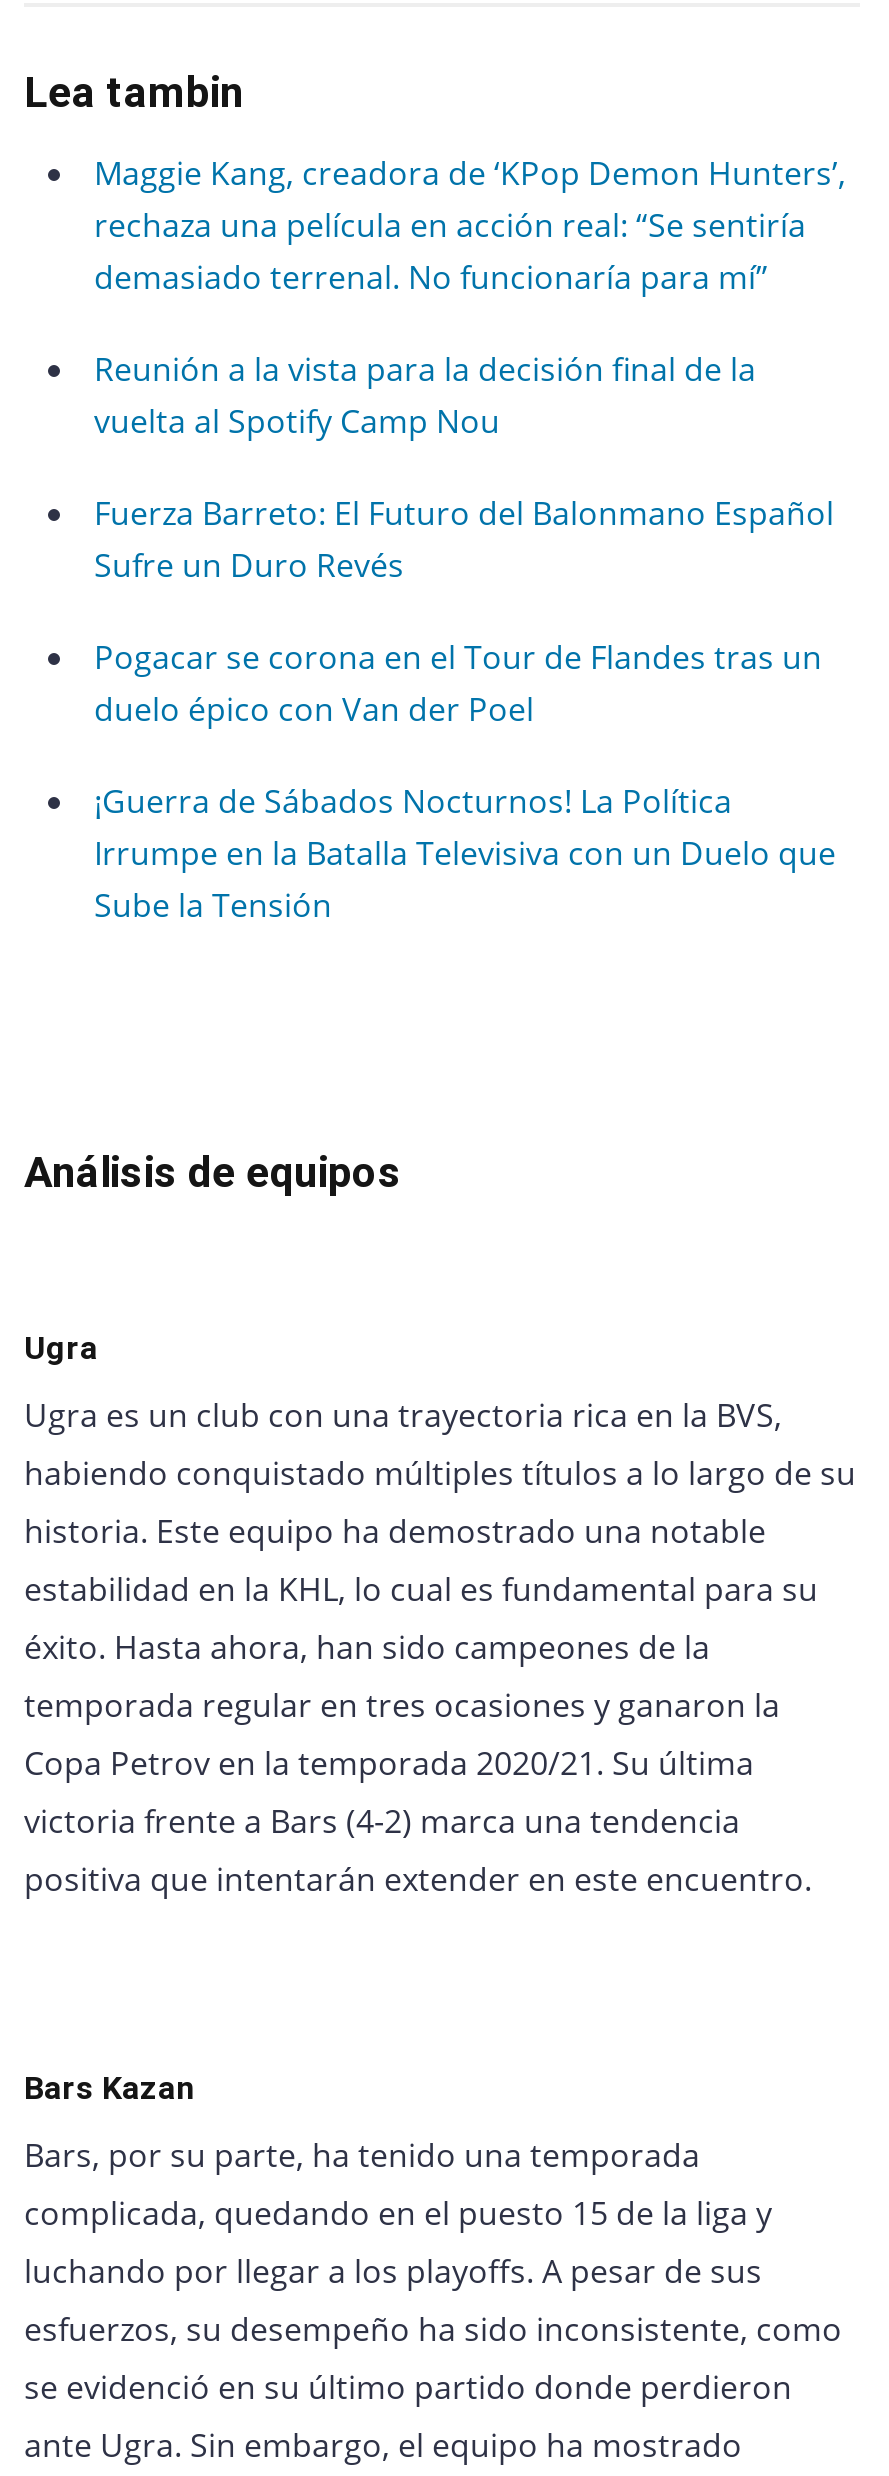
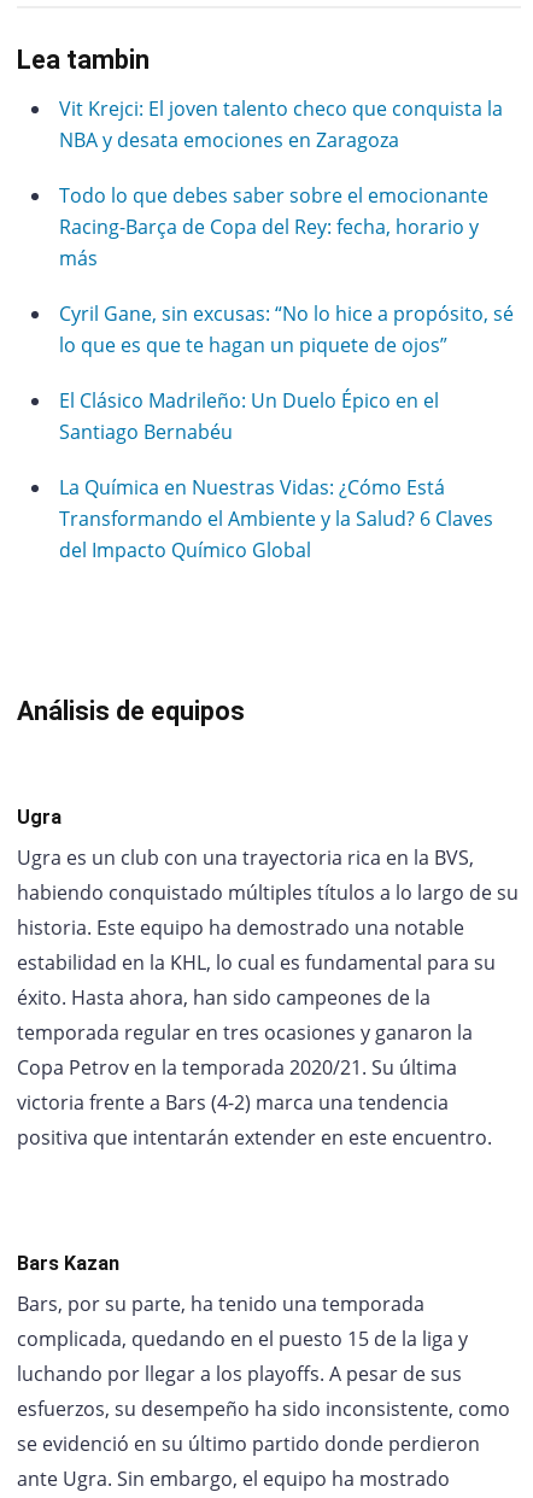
[94,151,846,299] Maggie Kang, creadora de ‘KPop Demon Hunters’, | rechaza una película en acción real: “Se sentiría | demasiado terrenal. No funcionaría para mí” -> [59,95,503,153] Vit Krejci: El joven talento checo que conquista la | NBA y desata emociones en Zaragoza
[94,347,756,443] Reunión a la vista para la decisión final de la | vuelta al Spotify Camp Nou -> [59,182,488,271] Todo lo que debes saber sobre el emocionante | Racing-Barça de Copa del Rey: fecha, horario y | más
[94,491,834,587] Fuerza Barreto: El Futuro del Balonmano Español | Sufre un Duro Revés -> [59,300,514,358] Cyril Gane, sin excusas: “No lo hice a propósito, sé | lo que es que te hagan un piquete de ojos”
[94,635,822,731] Pogacar se corona en el Tour de Flandes tras un | duelo épico con Van der Poel -> [59,387,439,445] El Clásico Madrileño: Un Duelo Épico en el | Santiago Bernabéu
[94,779,836,927] ¡Guerra de Sábados Nocturnos! La Política | Irrumpe en la Batalla Televisiva con un Duelo que | Sube la Tensión -> [59,474,493,563] La Química en Nuestras Vidas: ¿Cómo Está | Transformando el Ambiente y la Salud? 6 Claves | del Impacto Químico Global

